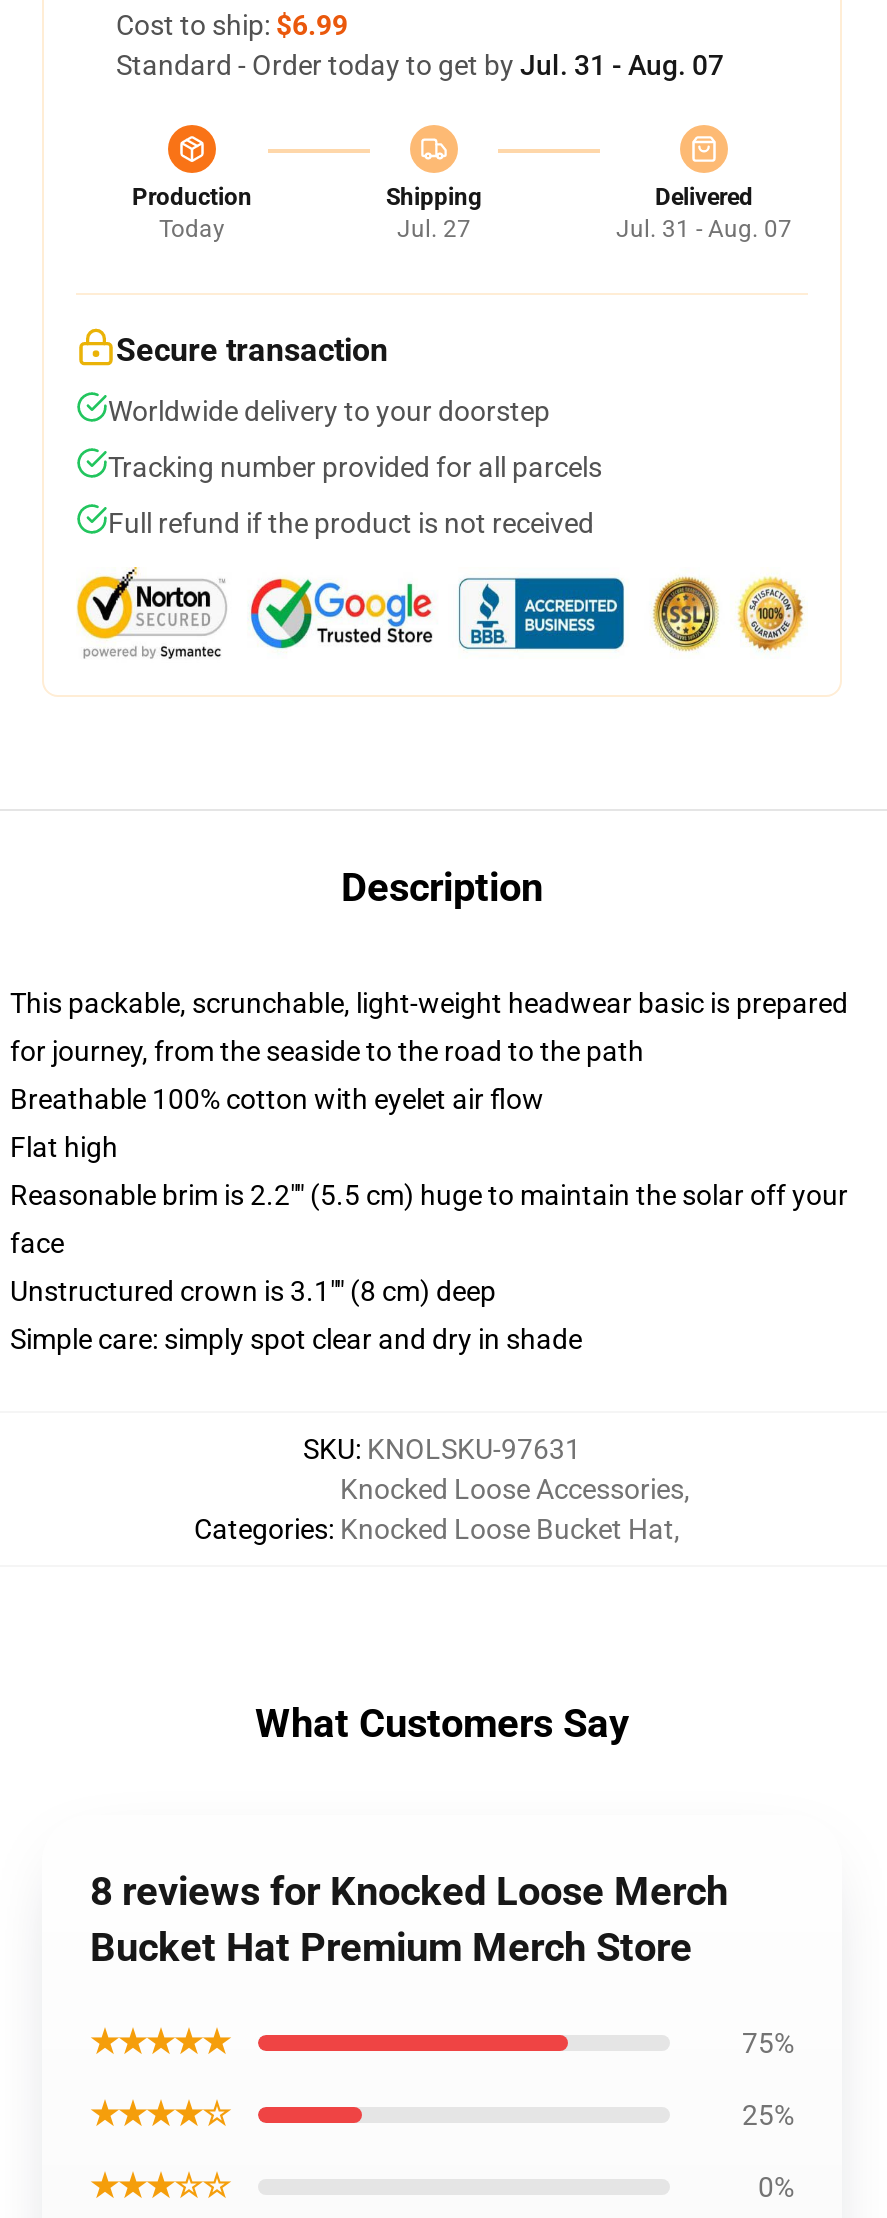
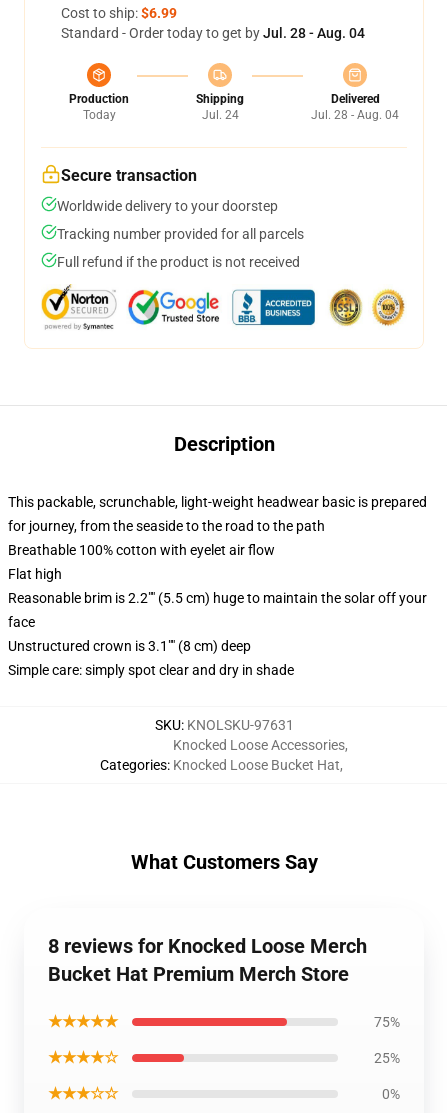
[116,49,724,81] Standard - Order today to get by Jul. 31 - Aug. 07 -> [61,25,365,41] Standard - Order today to get by Jul. 28 - Aug. 04
[397,215,471,243] Jul. 27 -> [201,108,238,122] Jul. 24
[616,215,792,243] Jul. 31 - Aug. 07 -> [311,108,399,122] Jul. 28 - Aug. 04

